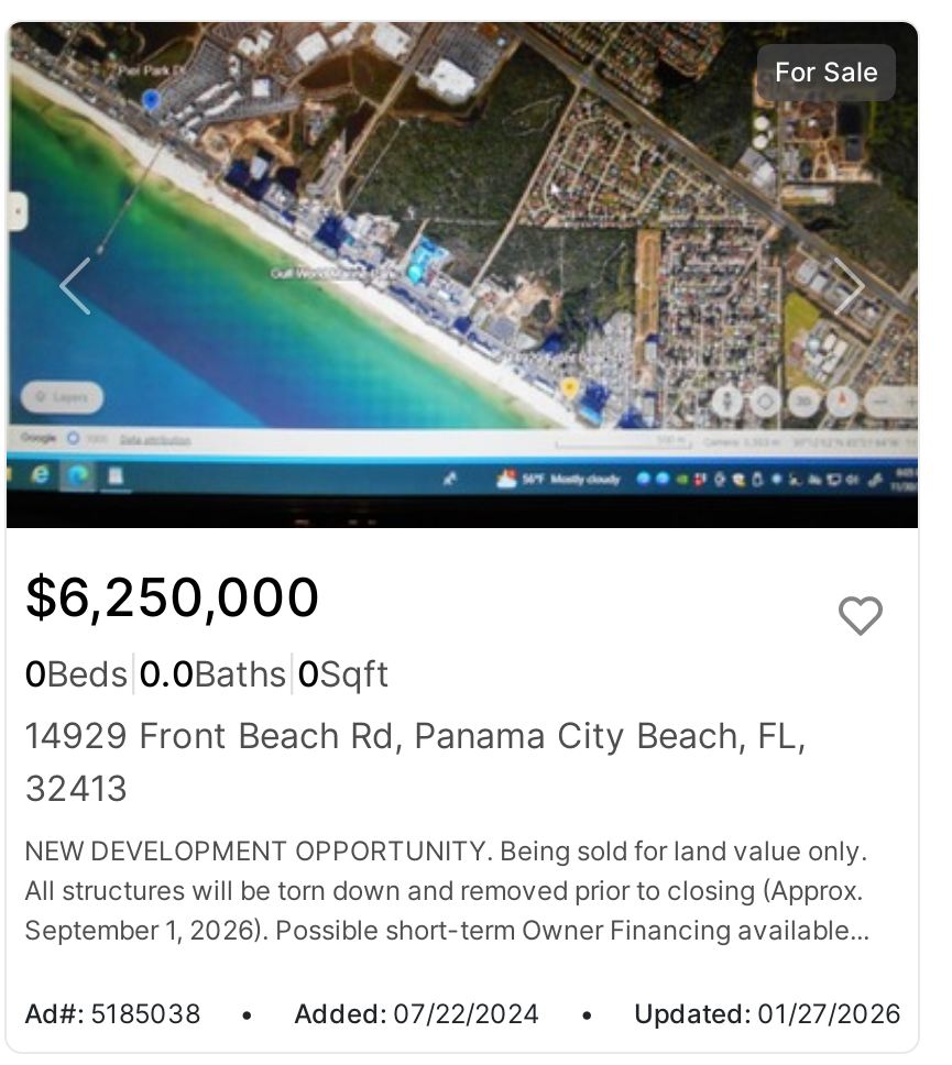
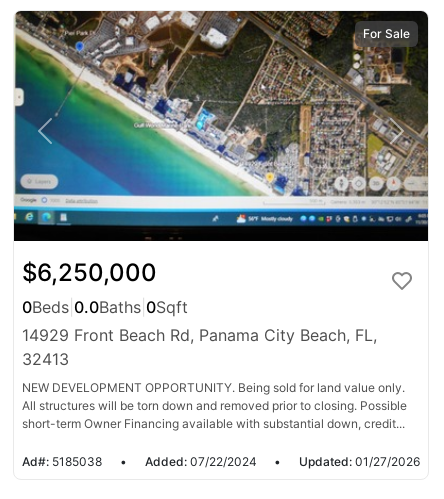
[24,874,869,946] All structures will be torn down and removed prior to closing (Approx. | September 1, 2026). Possible short-term Owner Financing available... -> [22,398,407,431] All structures will be torn down and removed prior to closing. Possible | short-term Owner Financing available with substantial down, credit...

